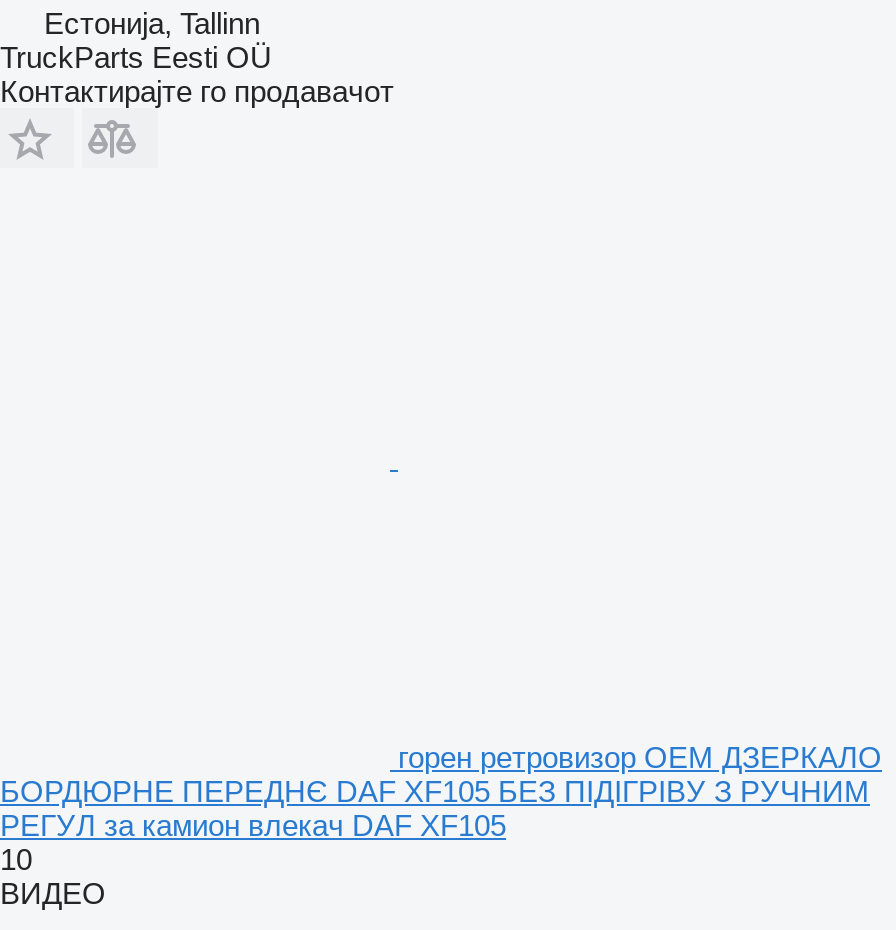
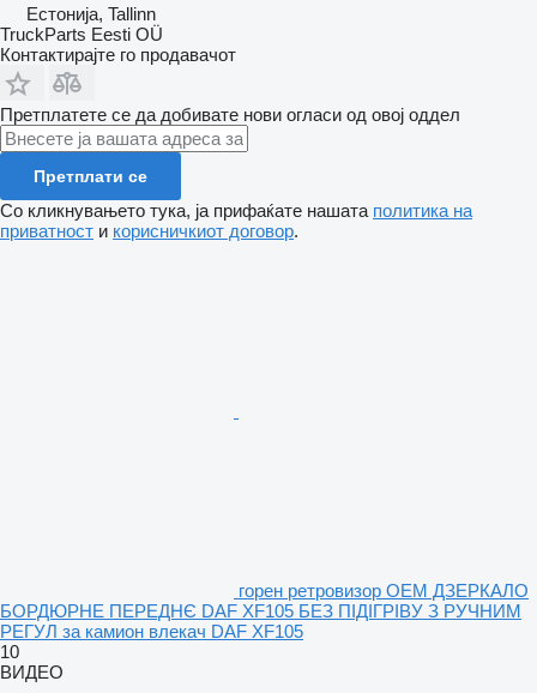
none -> [0,104,472,241] Претплатете се да добивате нови огласи од овој оддел | Претплати се | Со кликнувањето тука, ја прифаќате нашата политика на | приватност и корисничкиот договор.

